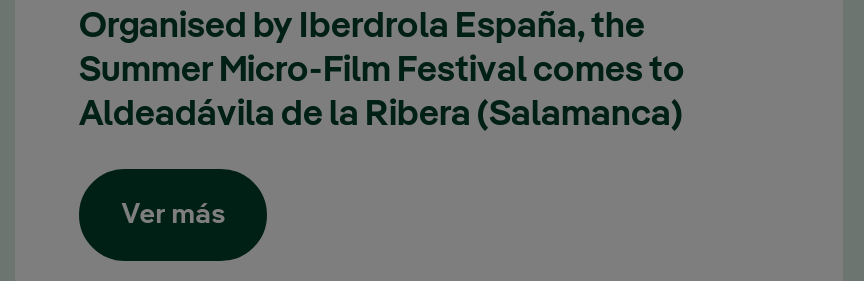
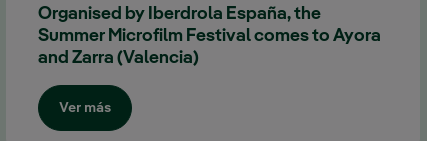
[79,53,685,133] Summer Micro-Film Festival comes to | Aldeadávila de la Ribera (Salamanca) -> [38,27,381,67] Summer Microfilm Festival comes to Ayora | and Zarra (Valencia)

